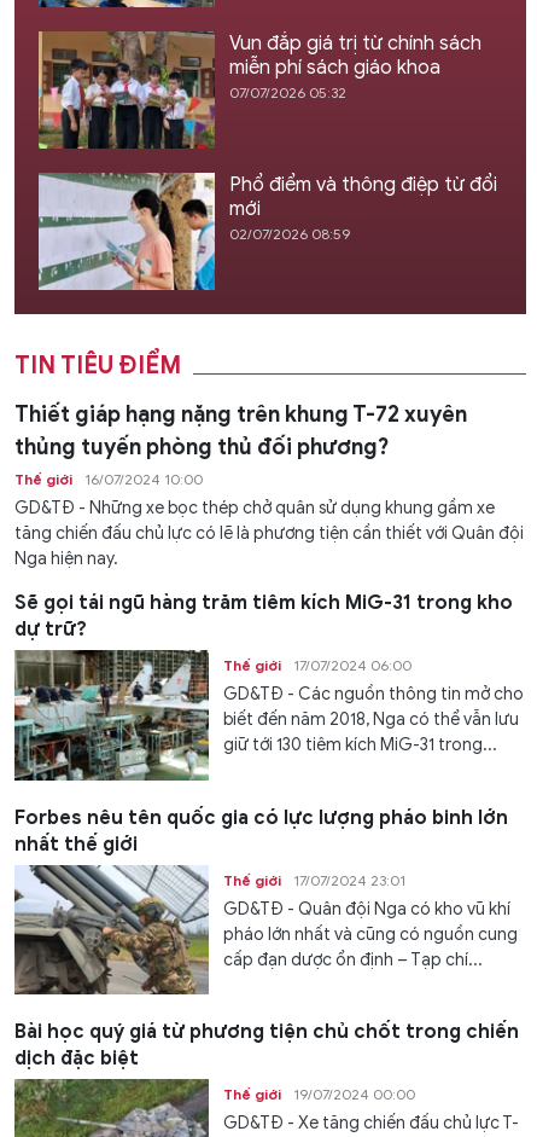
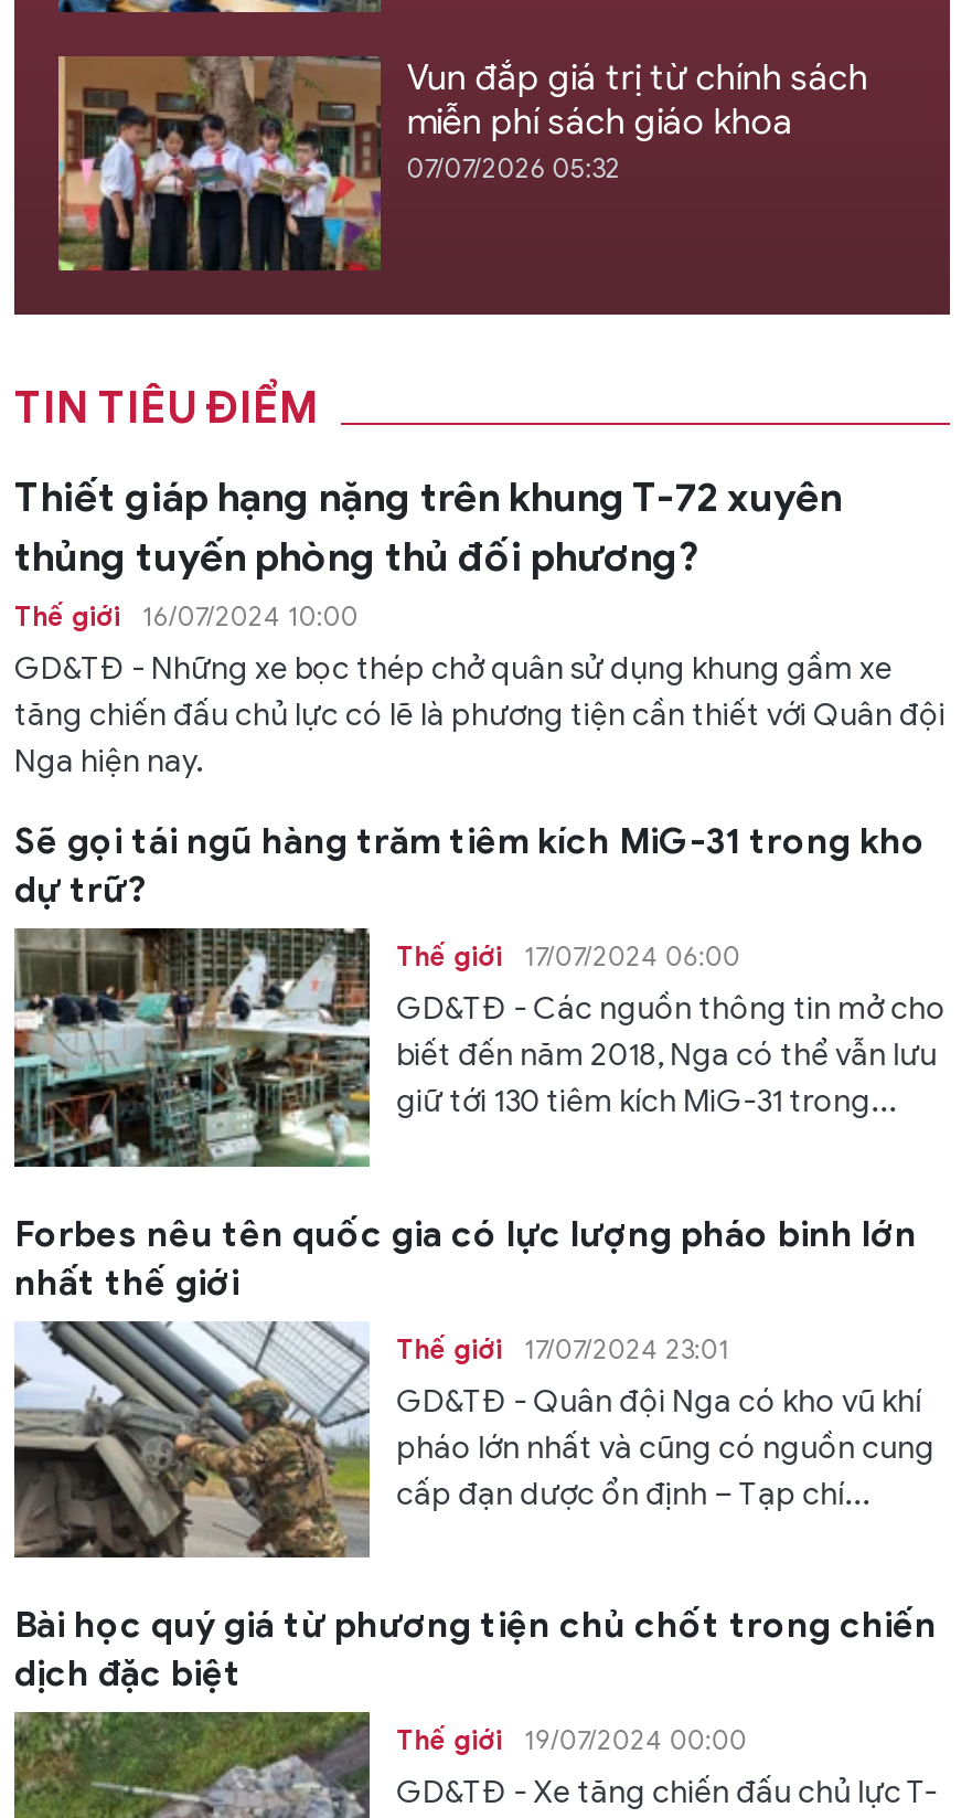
[37,172,497,291] [image] | Phổ điểm và thông điệp từ đổi | mới | 02/07/2026 08:59 -> none

